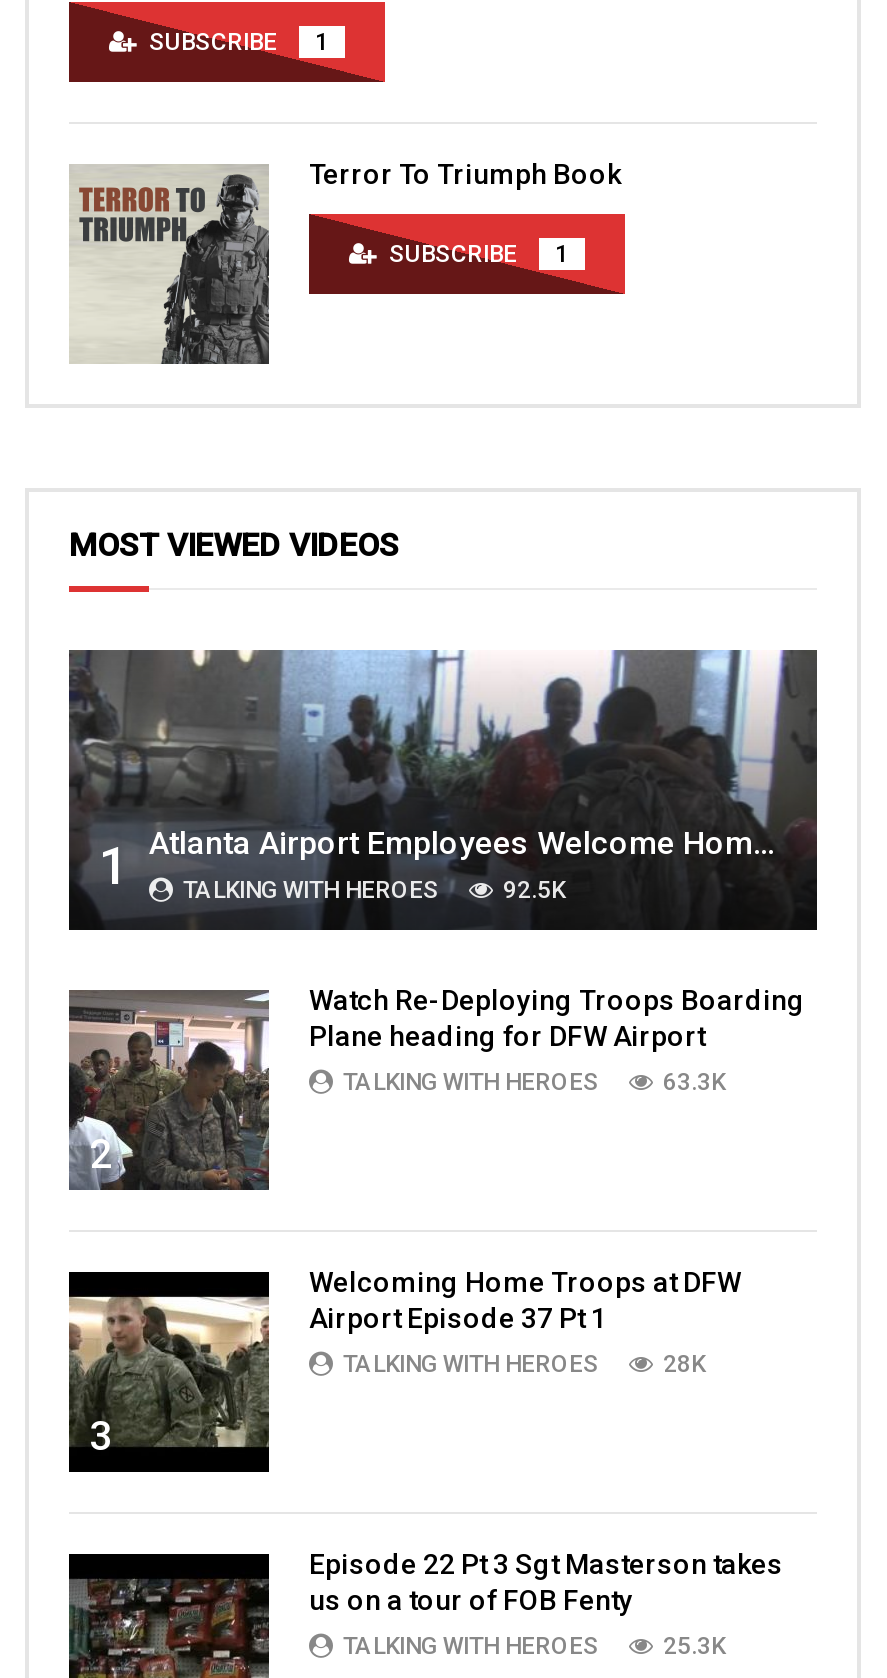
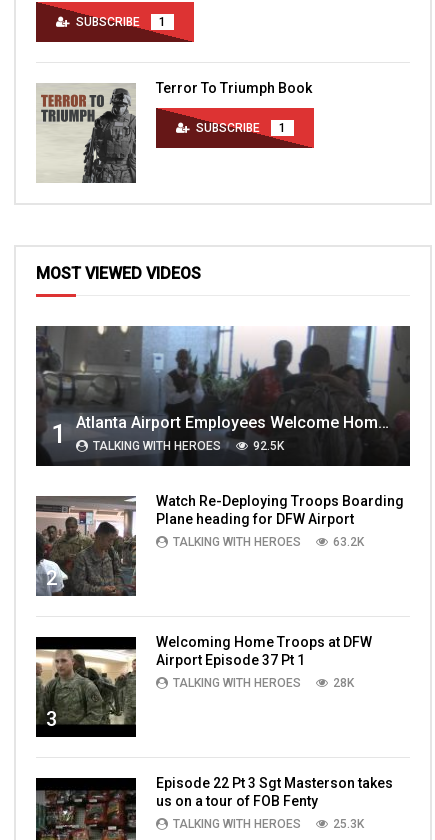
[663,1068,725,1096] 63.3K -> [333,535,364,549] 63.2K

